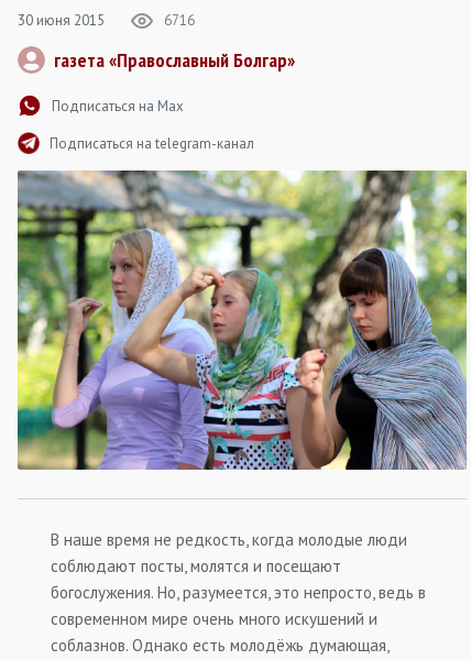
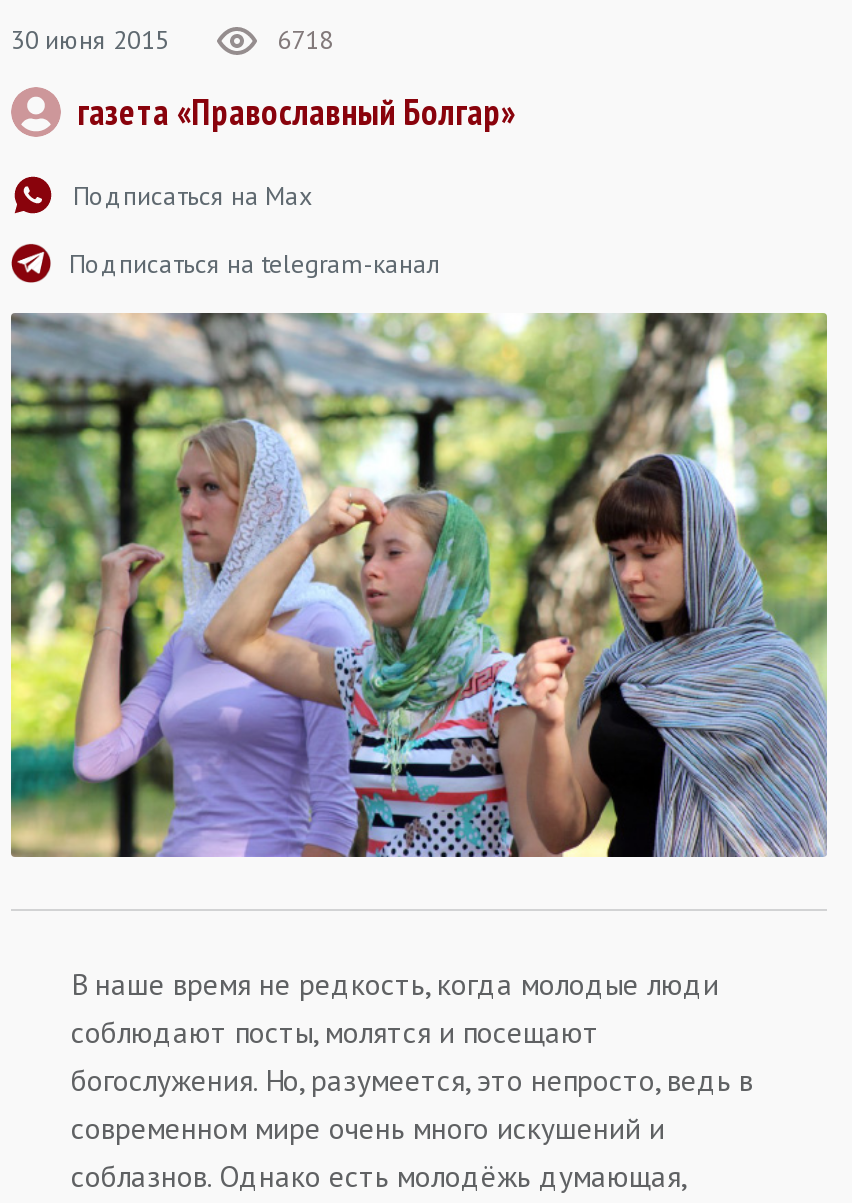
[164,11,195,30] 6716 -> [277,23,333,57] 6718

